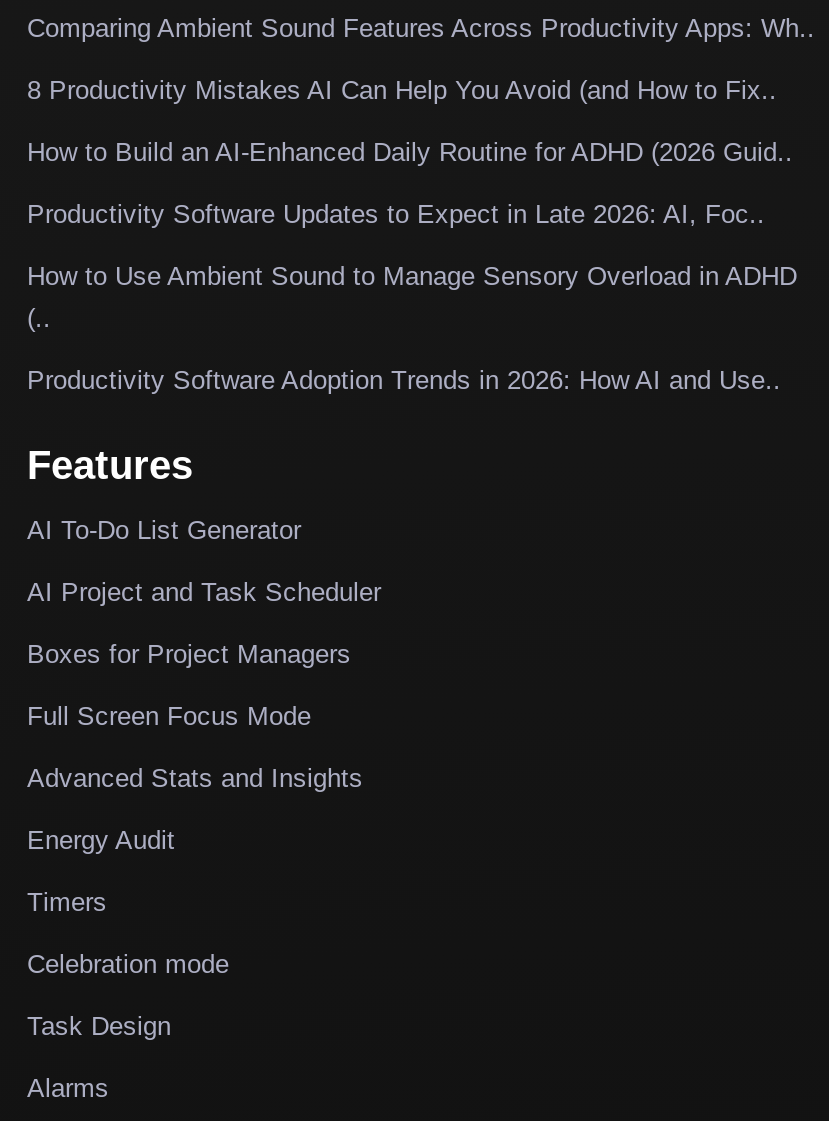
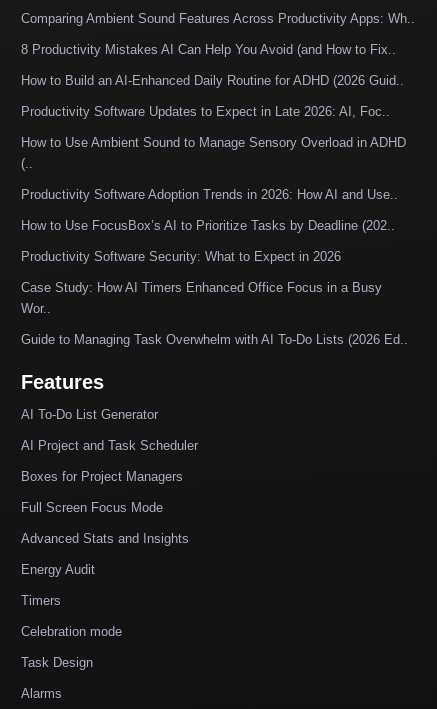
none -> [21,218,408,347] How to Use FocusBox’s AI to Prioritize Tasks by Deadline (202.. | Productivity Software Security: What to Expect in 2026 | Case Study: How AI Timers Enhanced Office Focus in a Busy | Wor.. | Guide to Managing Task Overwhelm with AI To-Do Lists (2026 Ed..

